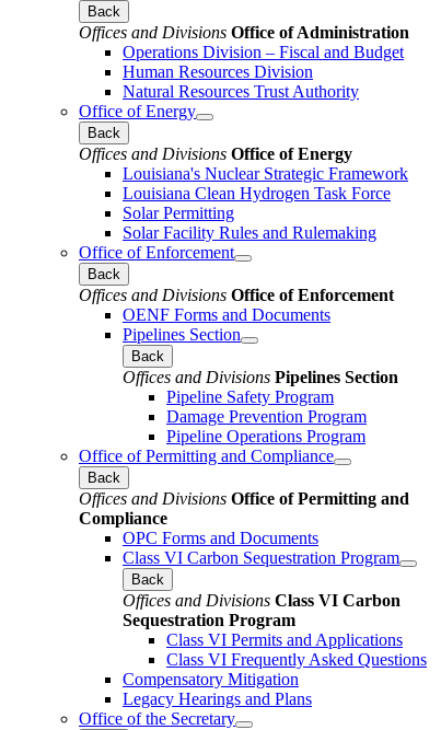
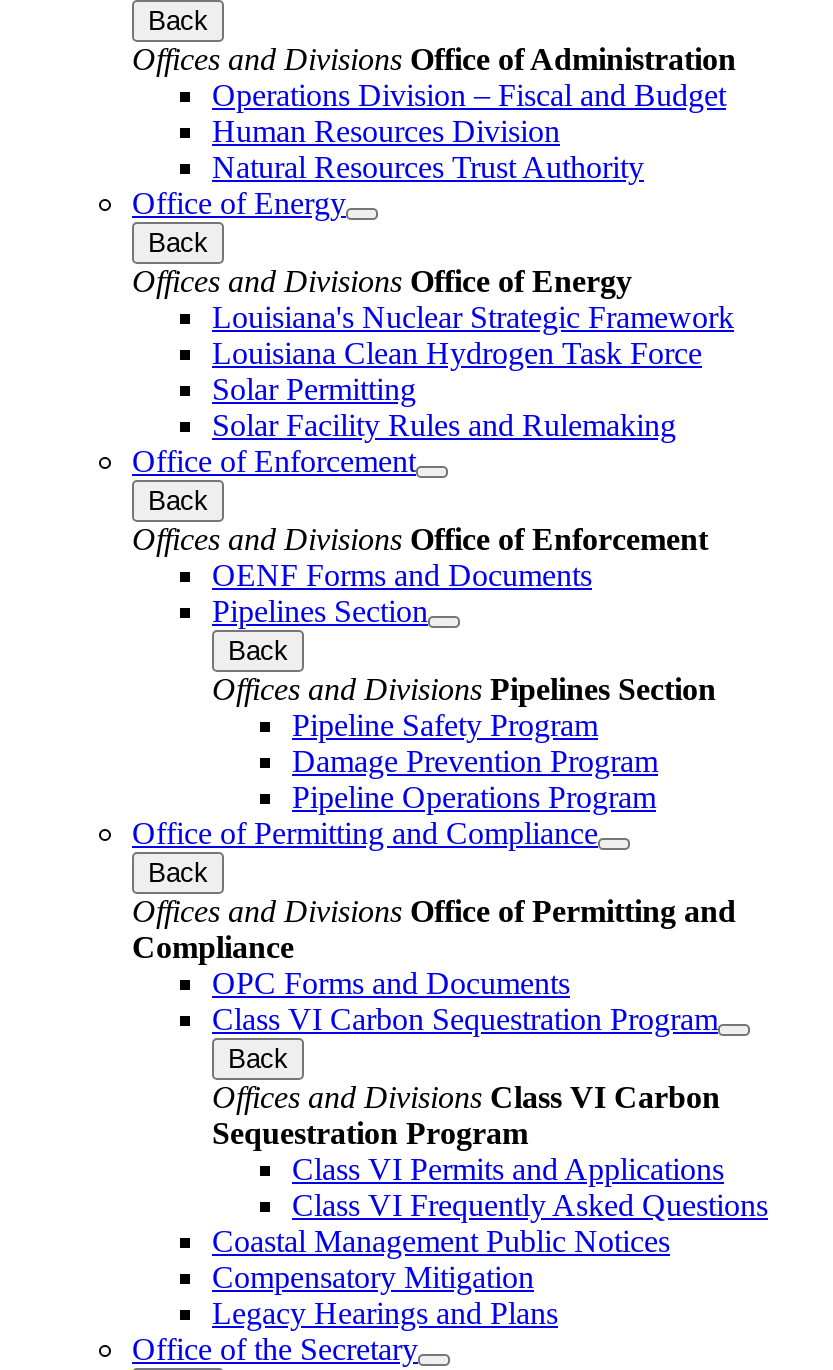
none -> [212,1223,670,1257] Coastal Management Public Notices

